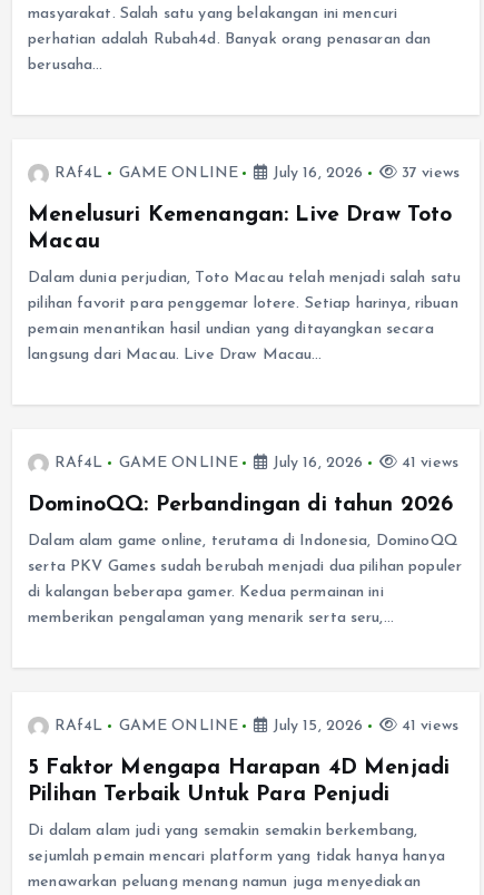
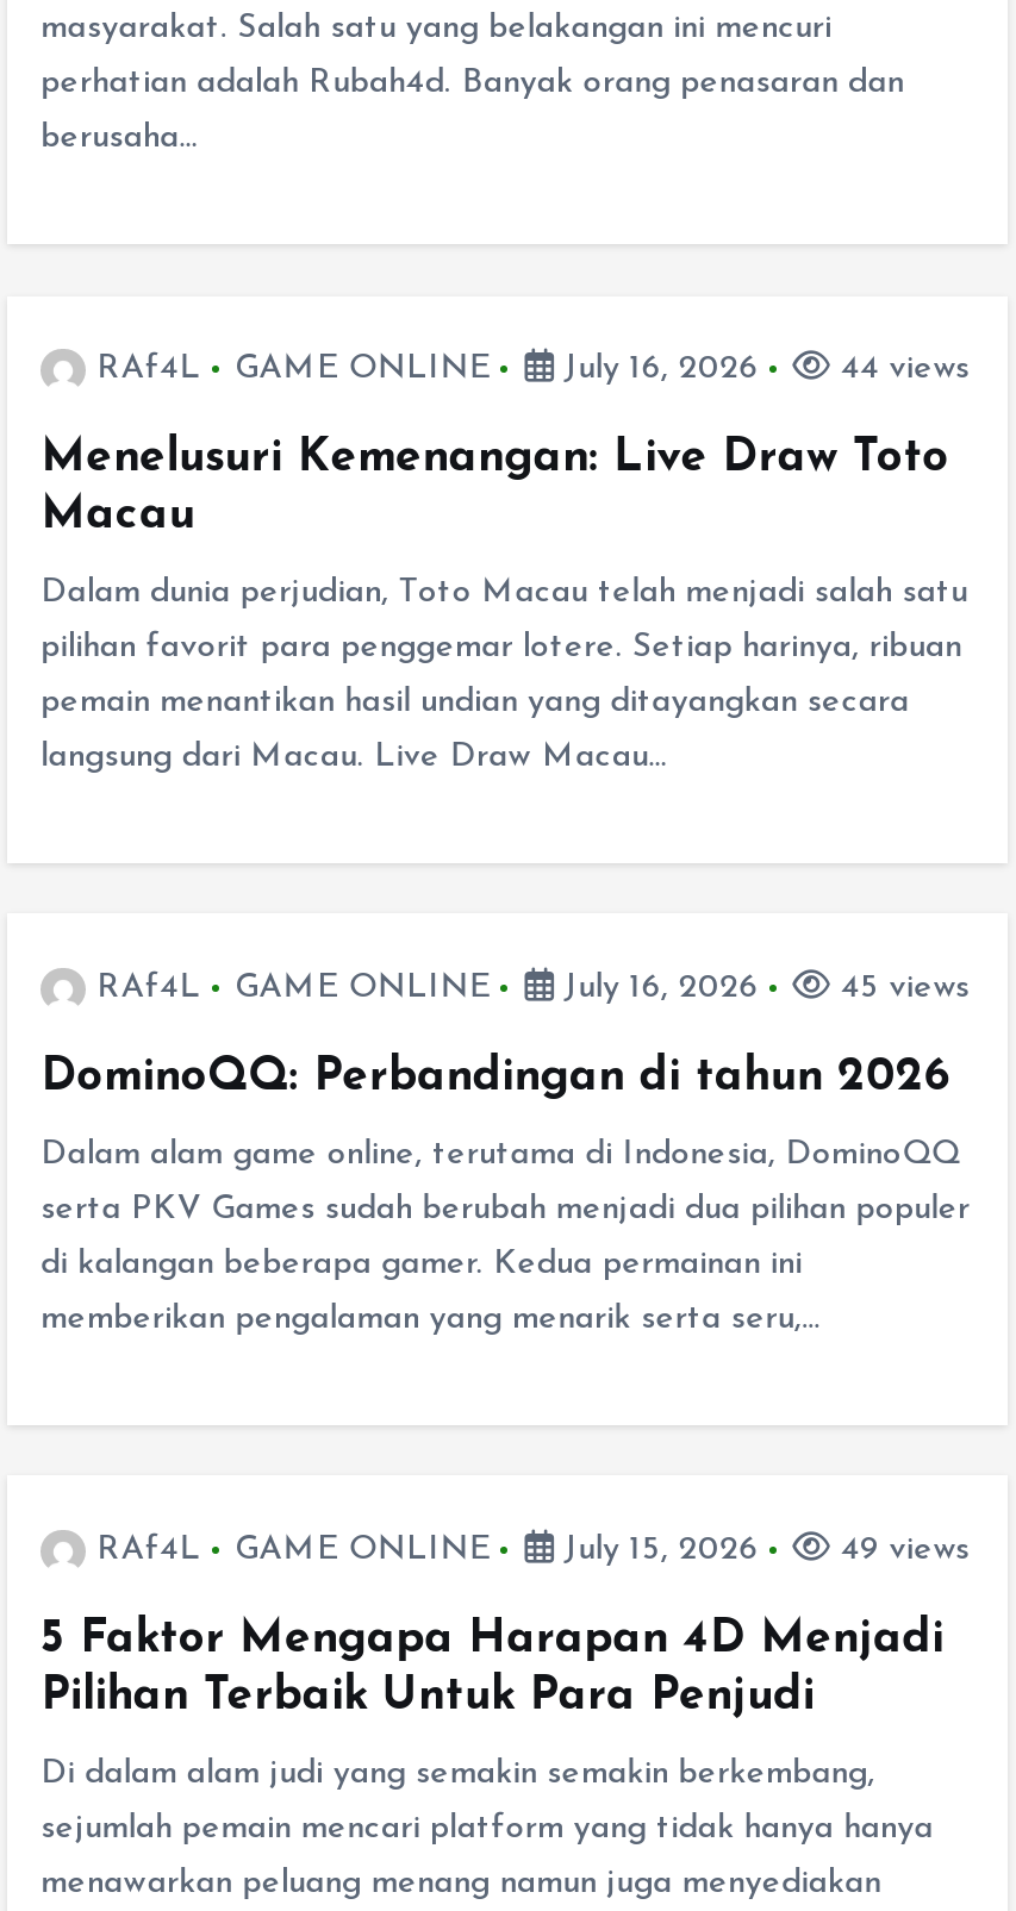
[397,165,460,182] 37 views -> [831,351,970,387] 44 views
[397,455,458,471] 41 views -> [831,970,970,1006] 45 views
[397,718,458,734] 41 views -> [831,1532,970,1568] 49 views

